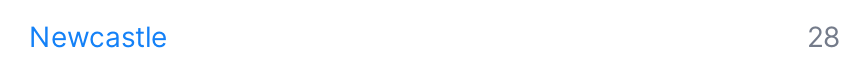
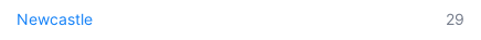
[807,19,841,53] 28 -> [446,10,464,28] 29

